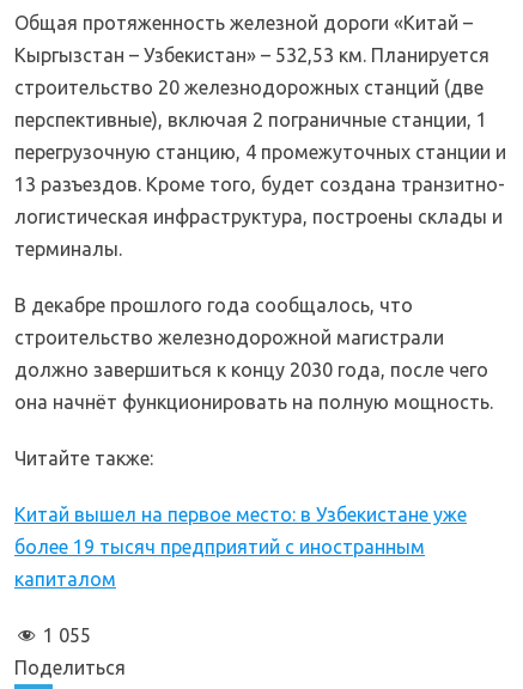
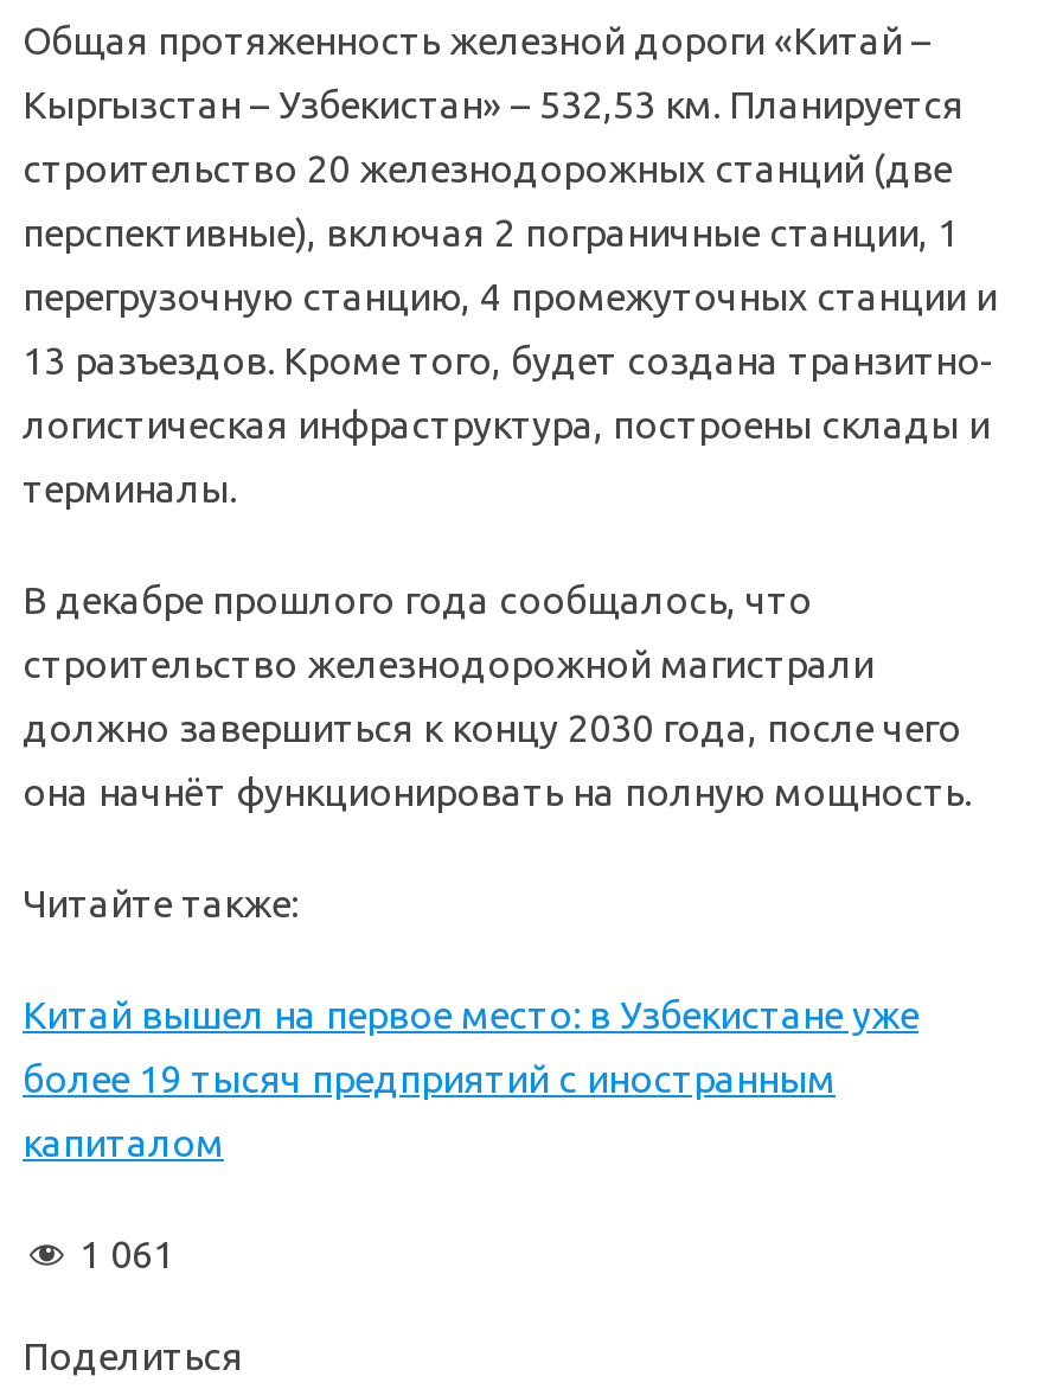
[43,624,91,646] 1 055 -> [79,1233,174,1275] 1 061

